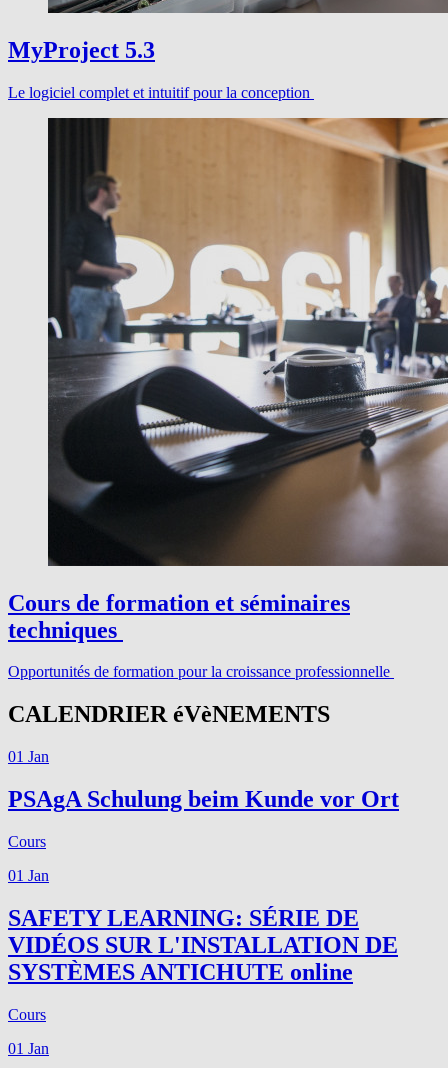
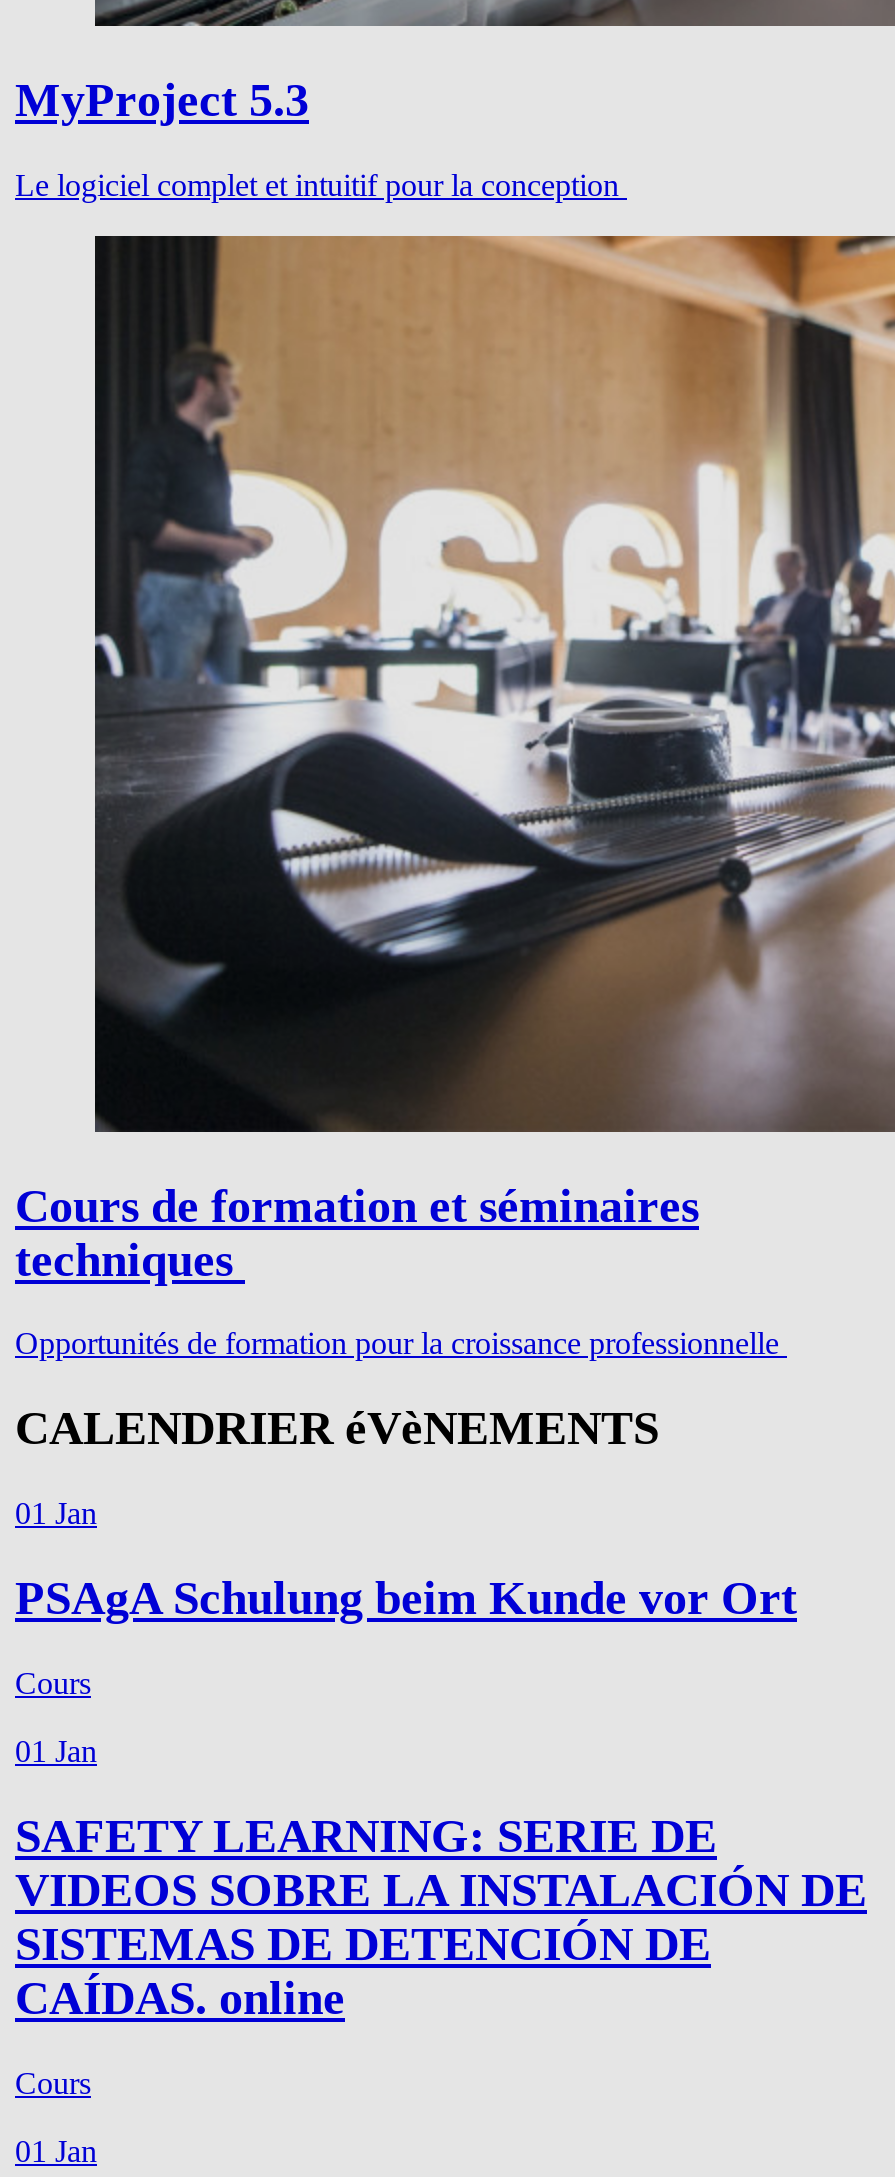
[8,905,398,985] SAFETY LEARNING: SÉRIE DE | VIDÉOS SUR L'INSTALLATION DE | SYSTÈMES ANTICHUTE online -> [15,1810,867,2024] SAFETY LEARNING: SERIE DE | VIDEOS SOBRE LA INSTALACIÓN DE | SISTEMAS DE DETENCIÓN DE | CAÍDAS. online

